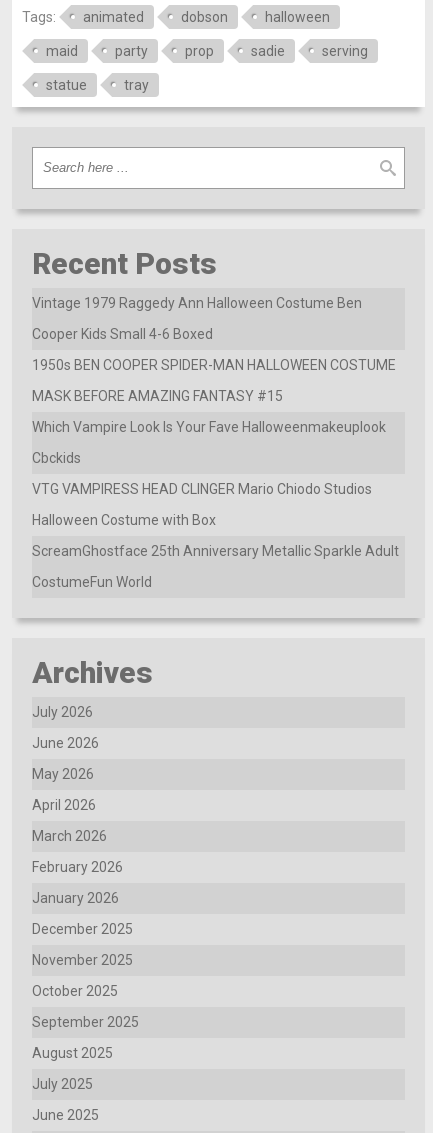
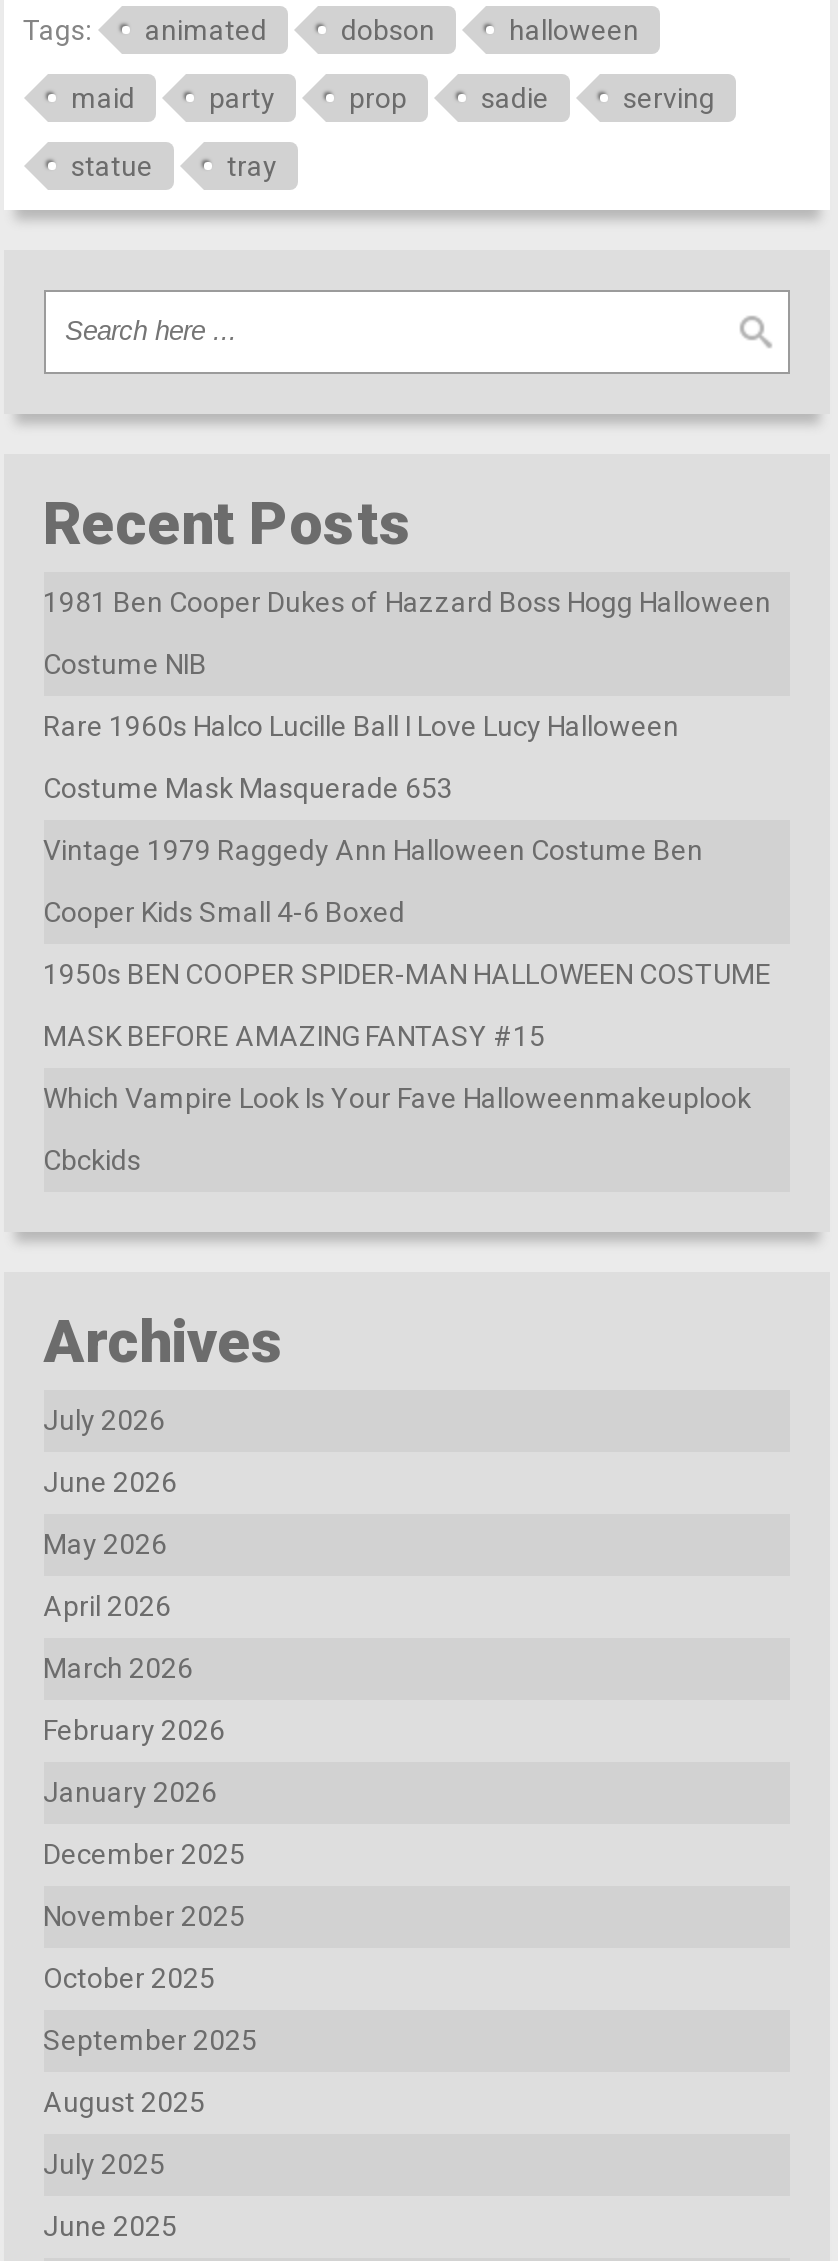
none -> [43,586,771,804] 1981 Ben Cooper Dukes of Hazzard Boss Hogg Halloween | Costume NIB | Rare 1960s Halco Lucille Ball I Love Lucy Halloween | Costume Mask Masquerade 653
moved [31,295,395,466] -> [43,834,771,1176]: Vintage 1979 Raggedy Ann Halloween Costume Ben | Cooper Kids Small 4-6 Boxed | 1950s BEN COOPER SPIDER-MAN HALLOWEEN COSTUME | MASK BEFORE AMAZING FANTASY #15 | Which Vampire Look Is Your Fave Halloweenmakeuplook | Cbckids
[31,481,398,590] VTG VAMPIRESS HEAD CLINGER Mario Chiodo Studios | Halloween Costume with Box | ScreamGhostface 25th Anniversary Metallic Sparkle Adult | CostumeFun World -> none

